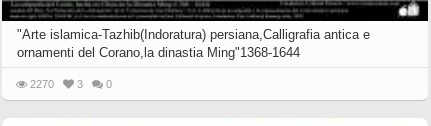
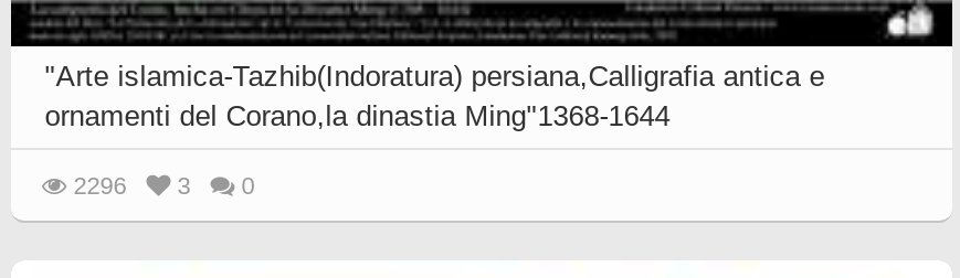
[27,78,112,90] 2270 3 0 -> [67,171,255,198] 2296 3 0

